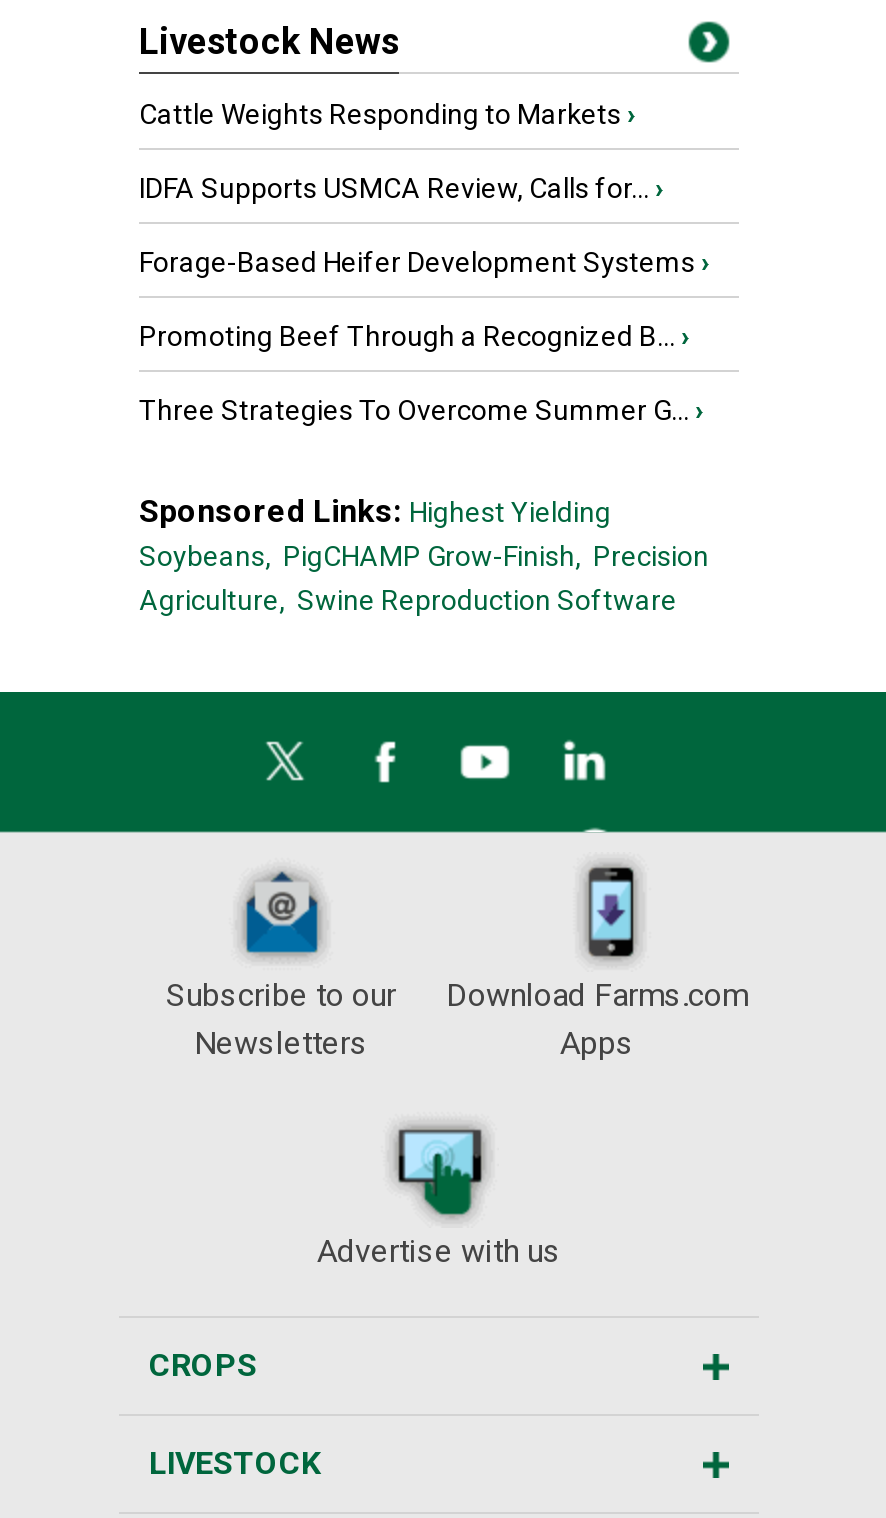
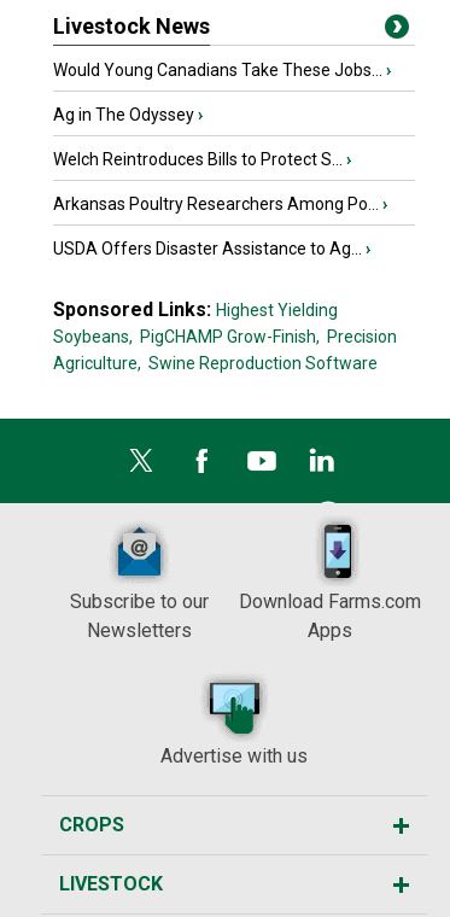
[139,98,635,130] Cattle Weights Responding to Markets › -> [53,60,391,80] Would Young Canadians Take These Jobs... ›
[139,172,663,204] IDFA Supports USMCA Review, Calls for... › -> [53,105,203,124] Ag in The Odyssey ›
[139,246,709,278] Forage-Based Heifer Development Systems › -> [53,150,351,169] Welch Reintroduces Bills to Protect S... ›
[139,320,689,352] Promoting Beef Through a Recognized B... › -> [53,194,387,214] Arkansas Poultry Researchers Among Po... ›
[139,394,703,426] Three Strategies To Overcome Summer G... › -> [53,239,370,258] USDA Offers Disaster Assistance to Ag... ›

